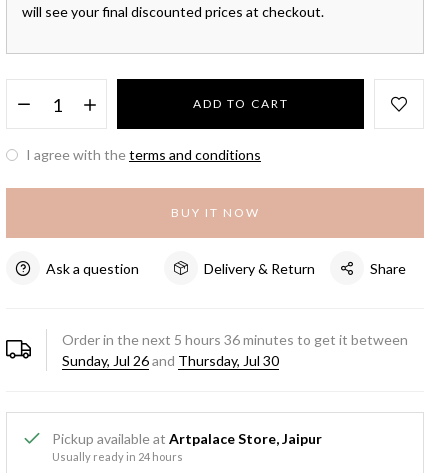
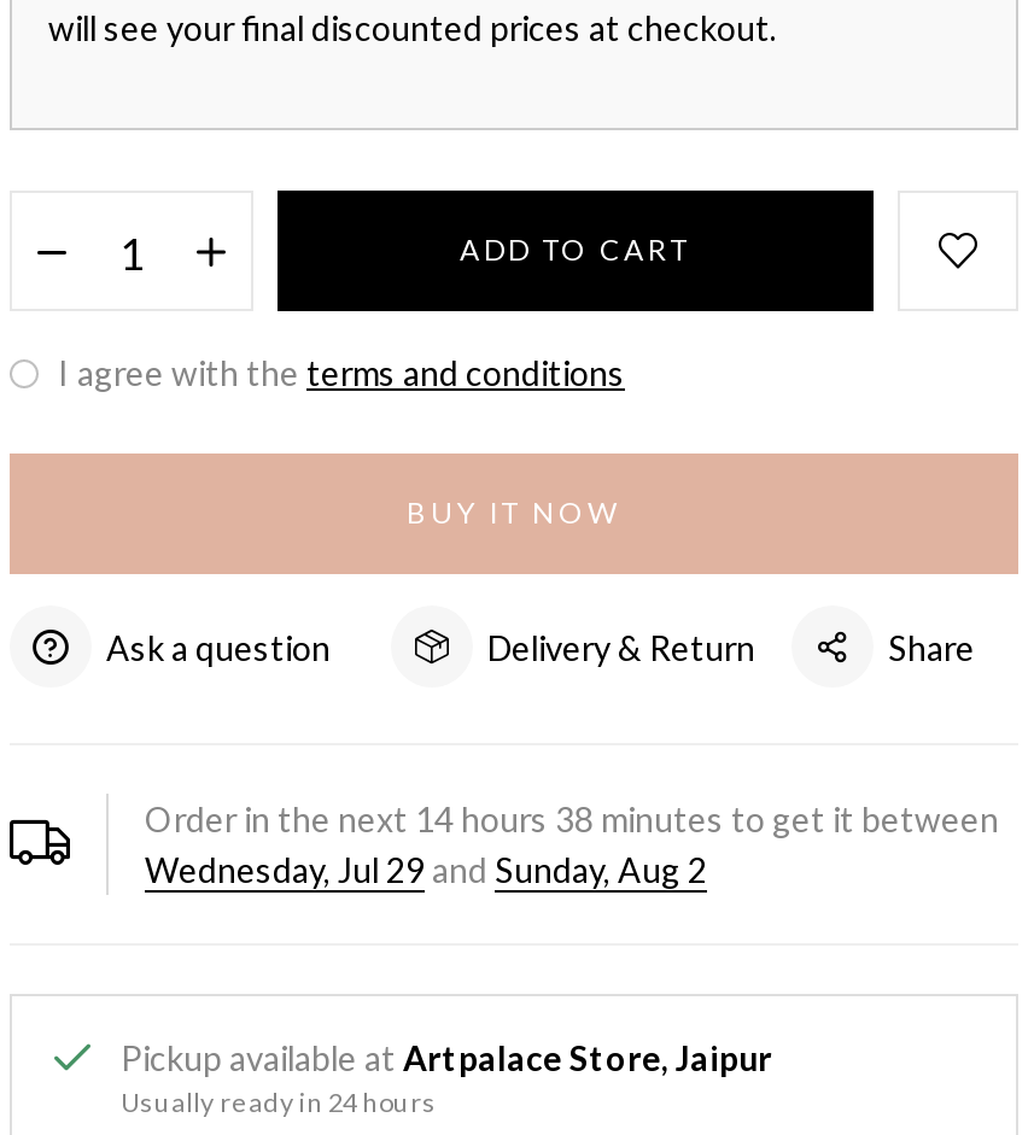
[62,331,408,348] Order in the next 5 hours 36 minutes to get it between -> [145,798,999,839] Order in the next 14 hours 38 minutes to get it between
[62,352,279,369] Sunday, Jul 26 and Thursday, Jul 30 -> [145,849,707,890] Wednesday, Jul 29 and Sunday, Aug 2

